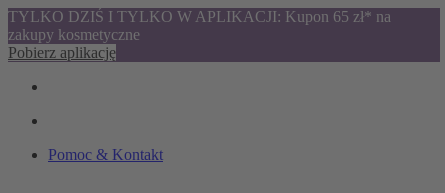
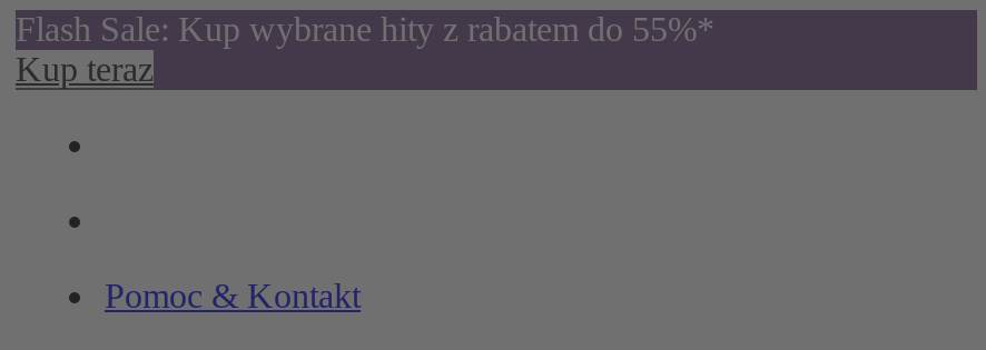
[8,8,391,61] TYLKO DZIŚ I TYLKO W APLIKACJI: Kupon 65 zł* na | zakupy kosmetyczne | Pobierz aplikację -> [16,10,714,88] Flash Sale: Kup wybrane hity z rabatem do 55%* | Kup teraz

